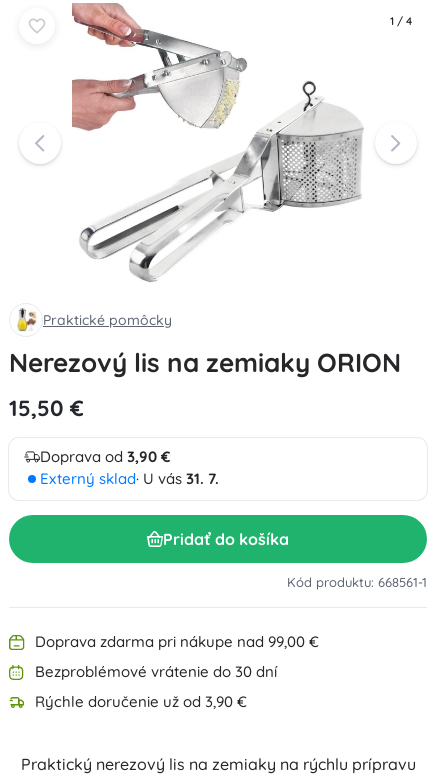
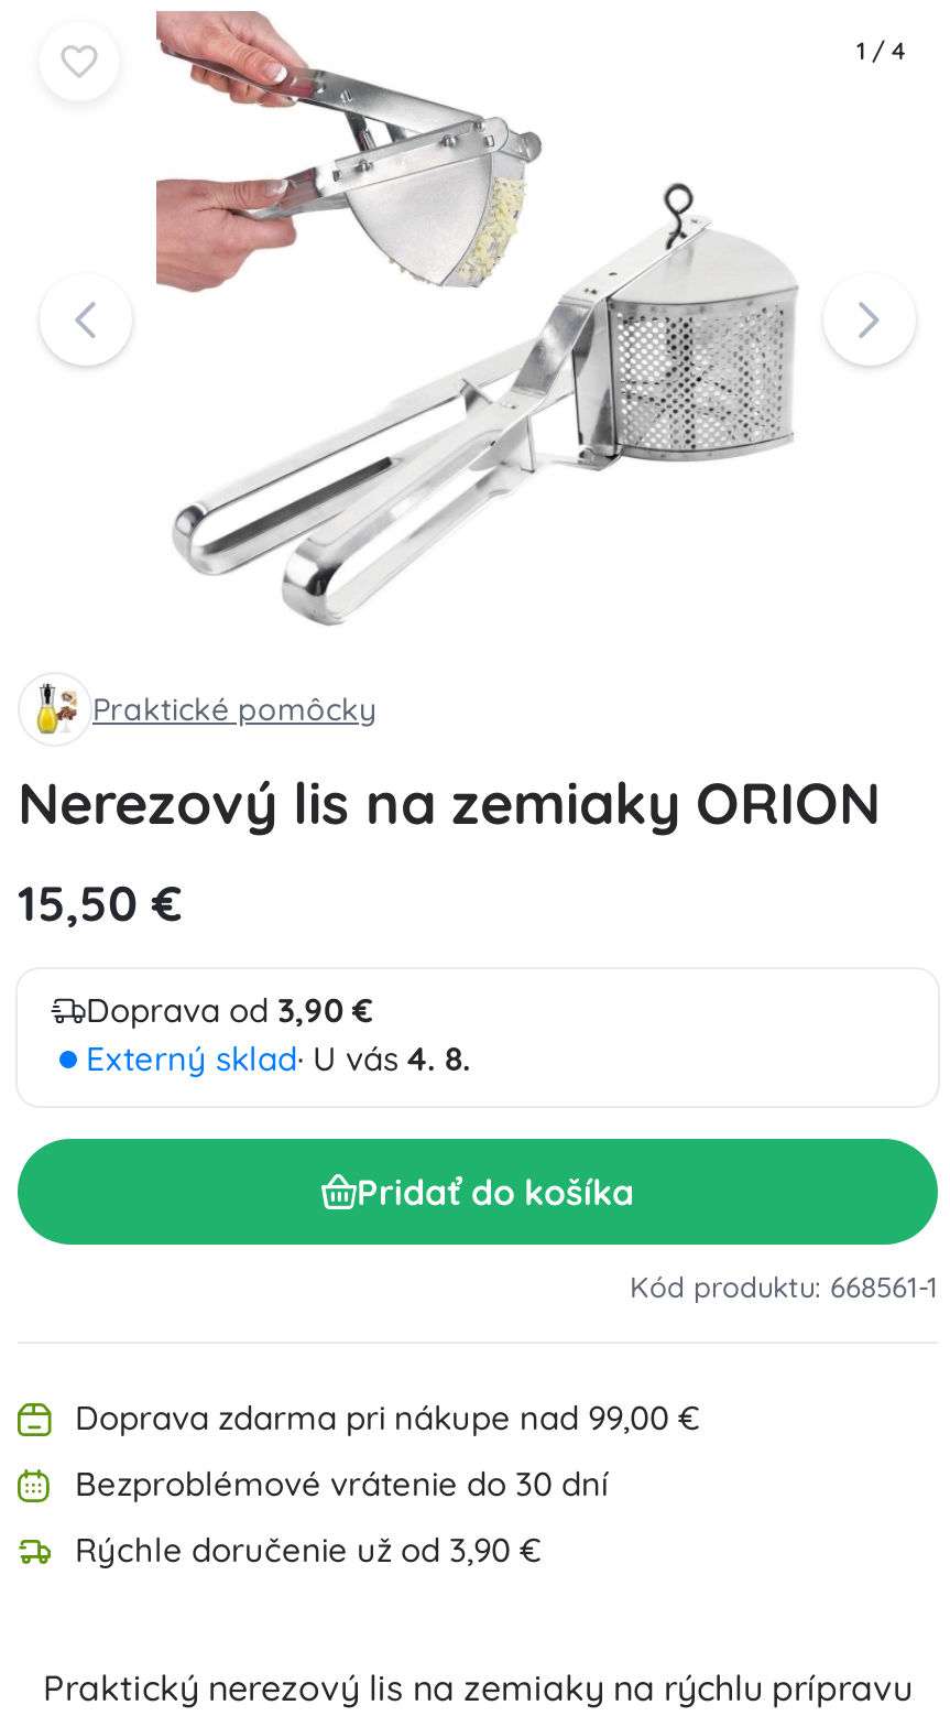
[40,469,219,488] Externý sklad · U vás 31. 7. -> [86,1038,471,1079] Externý sklad · U vás 4. 8.

